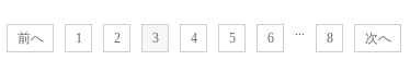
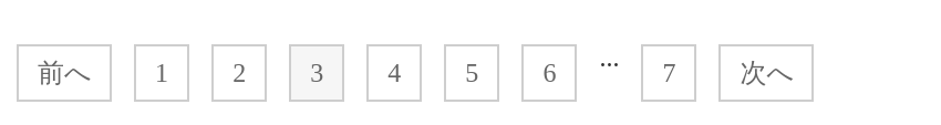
[326,30,333,46] 8 -> [662,56,676,87] 7

